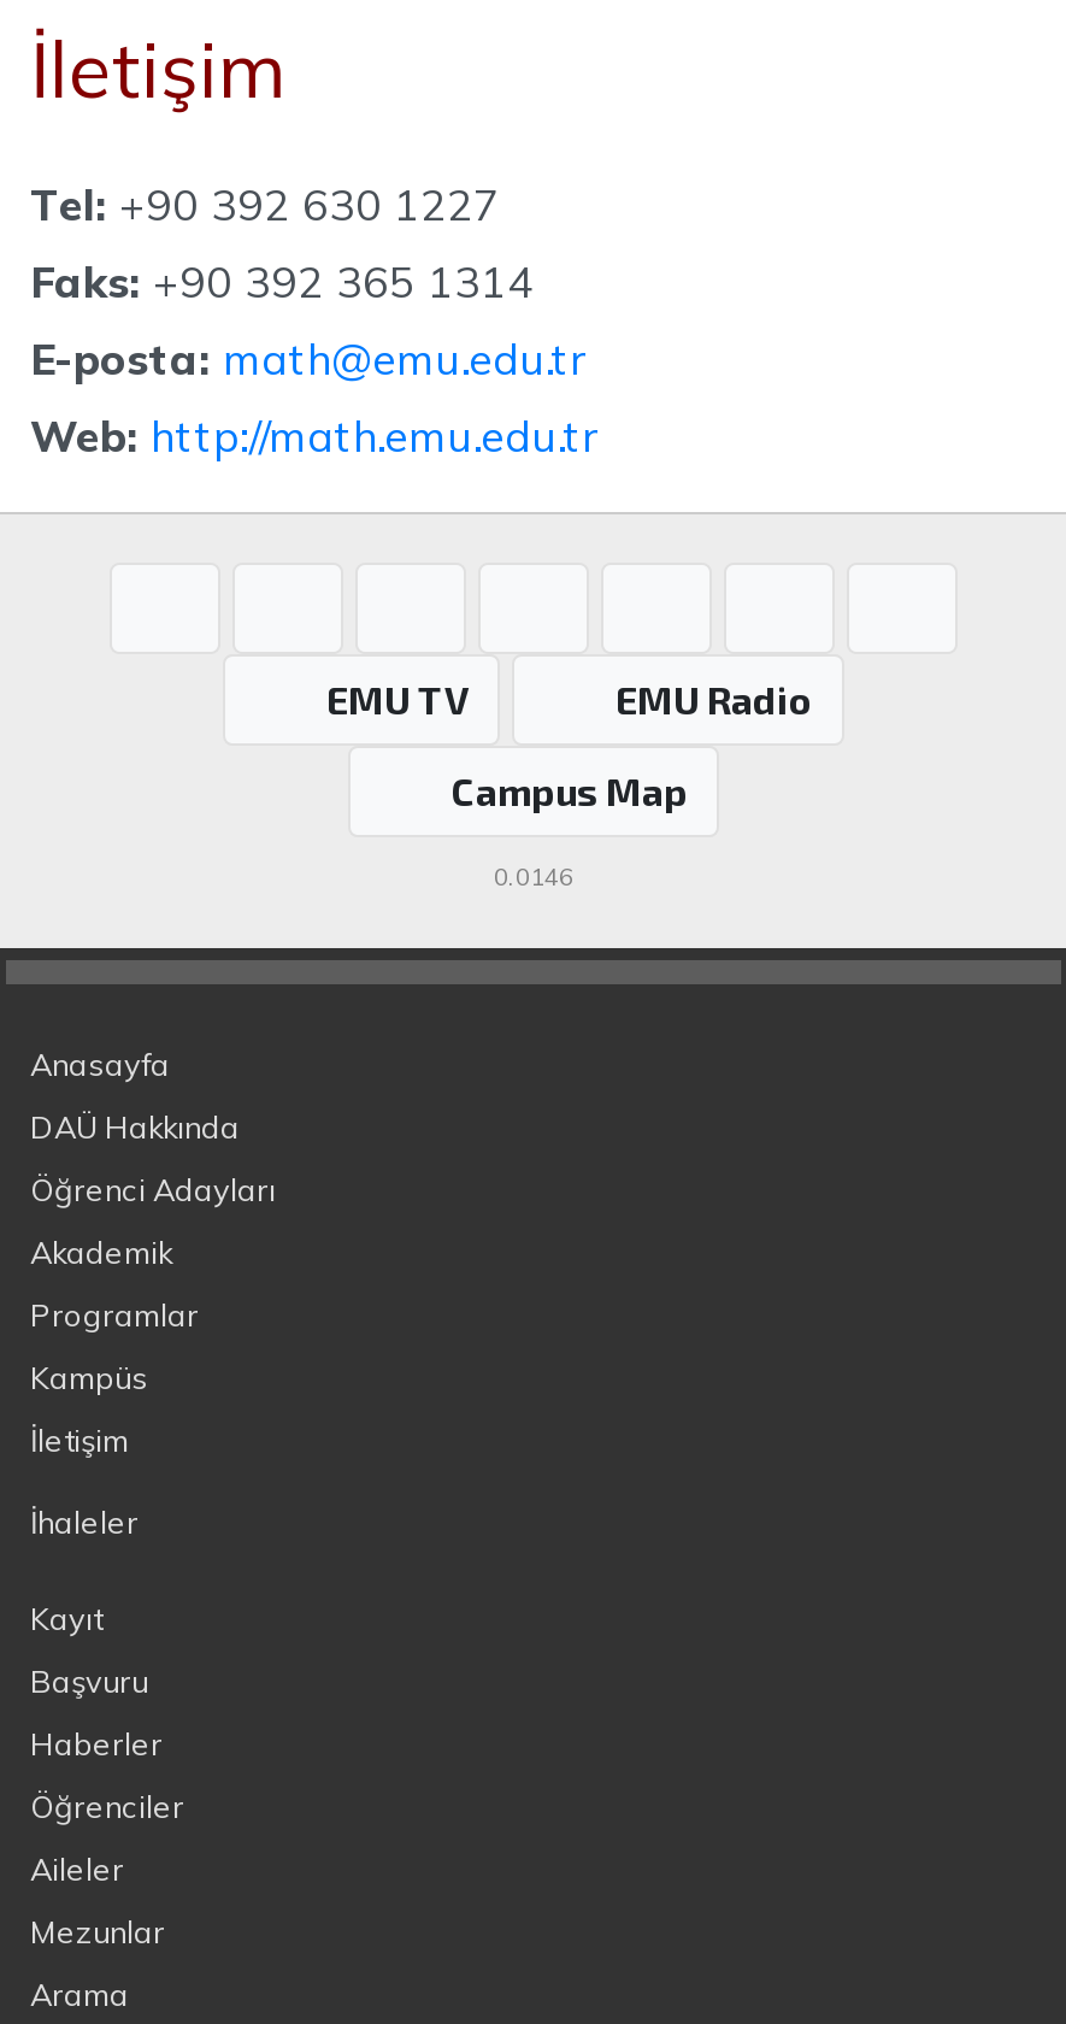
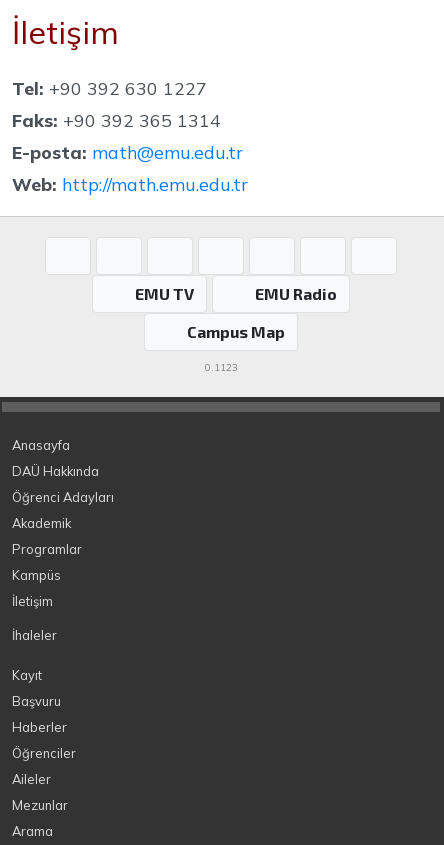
[494,861,573,893] 0.0146 -> [204,361,237,374] 0.1123

